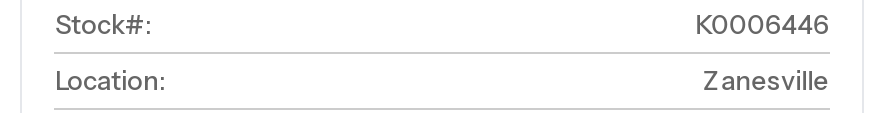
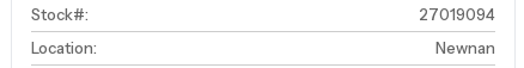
[695,9,829,41] K0006446 -> [418,5,495,24] 27019094
[703,65,829,97] Zanesville -> [435,39,495,58] Newnan

